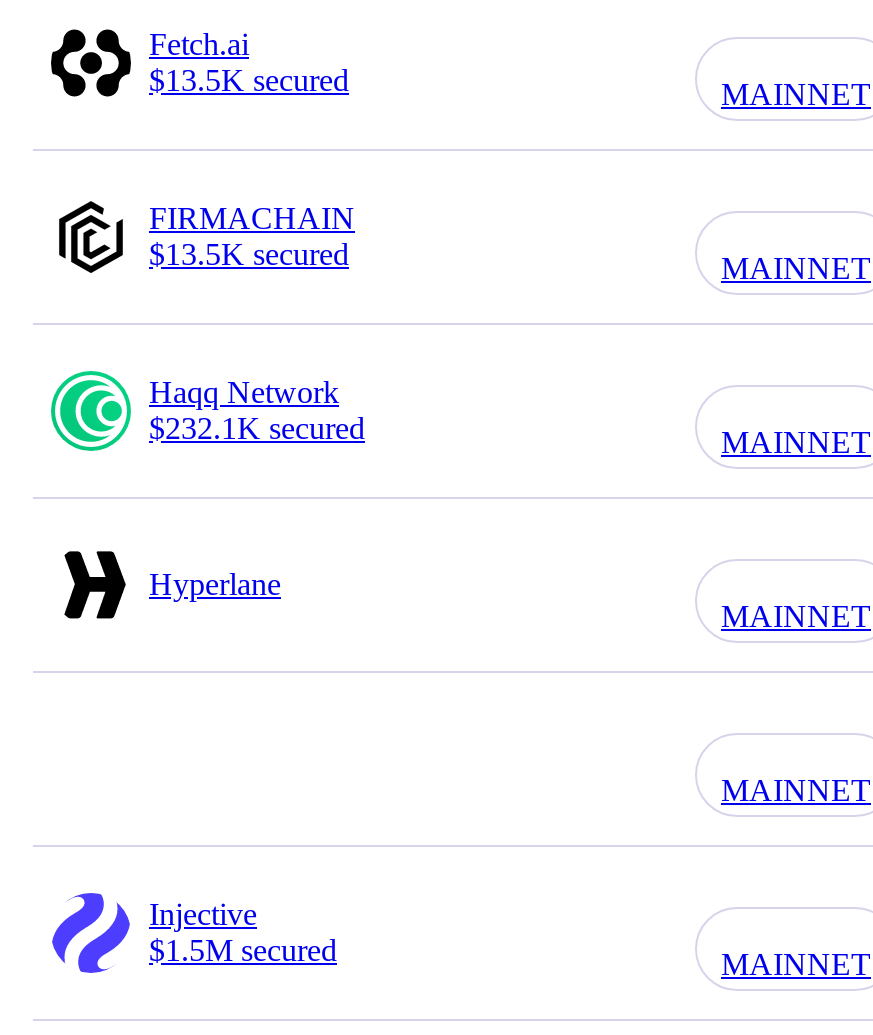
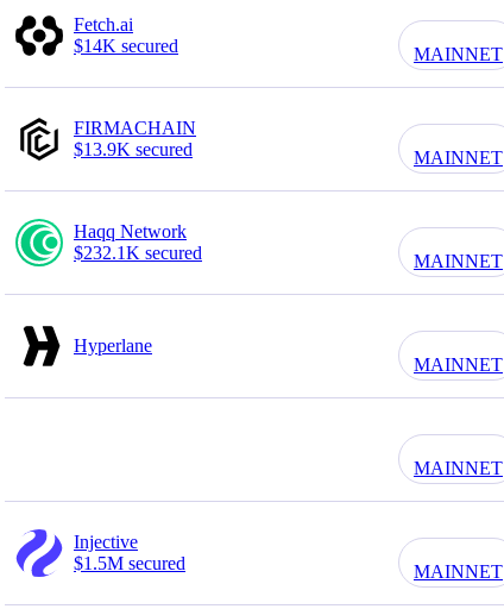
[149,63,349,97] $13.5K secured -> [74,36,178,56] $14K secured
[149,237,349,271] $13.5K secured -> [74,139,193,159] $13.9K secured

